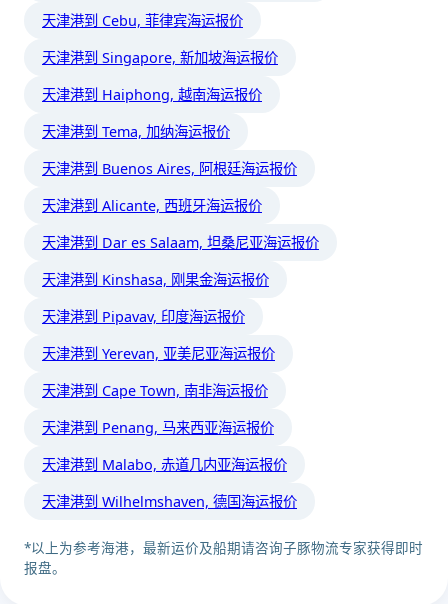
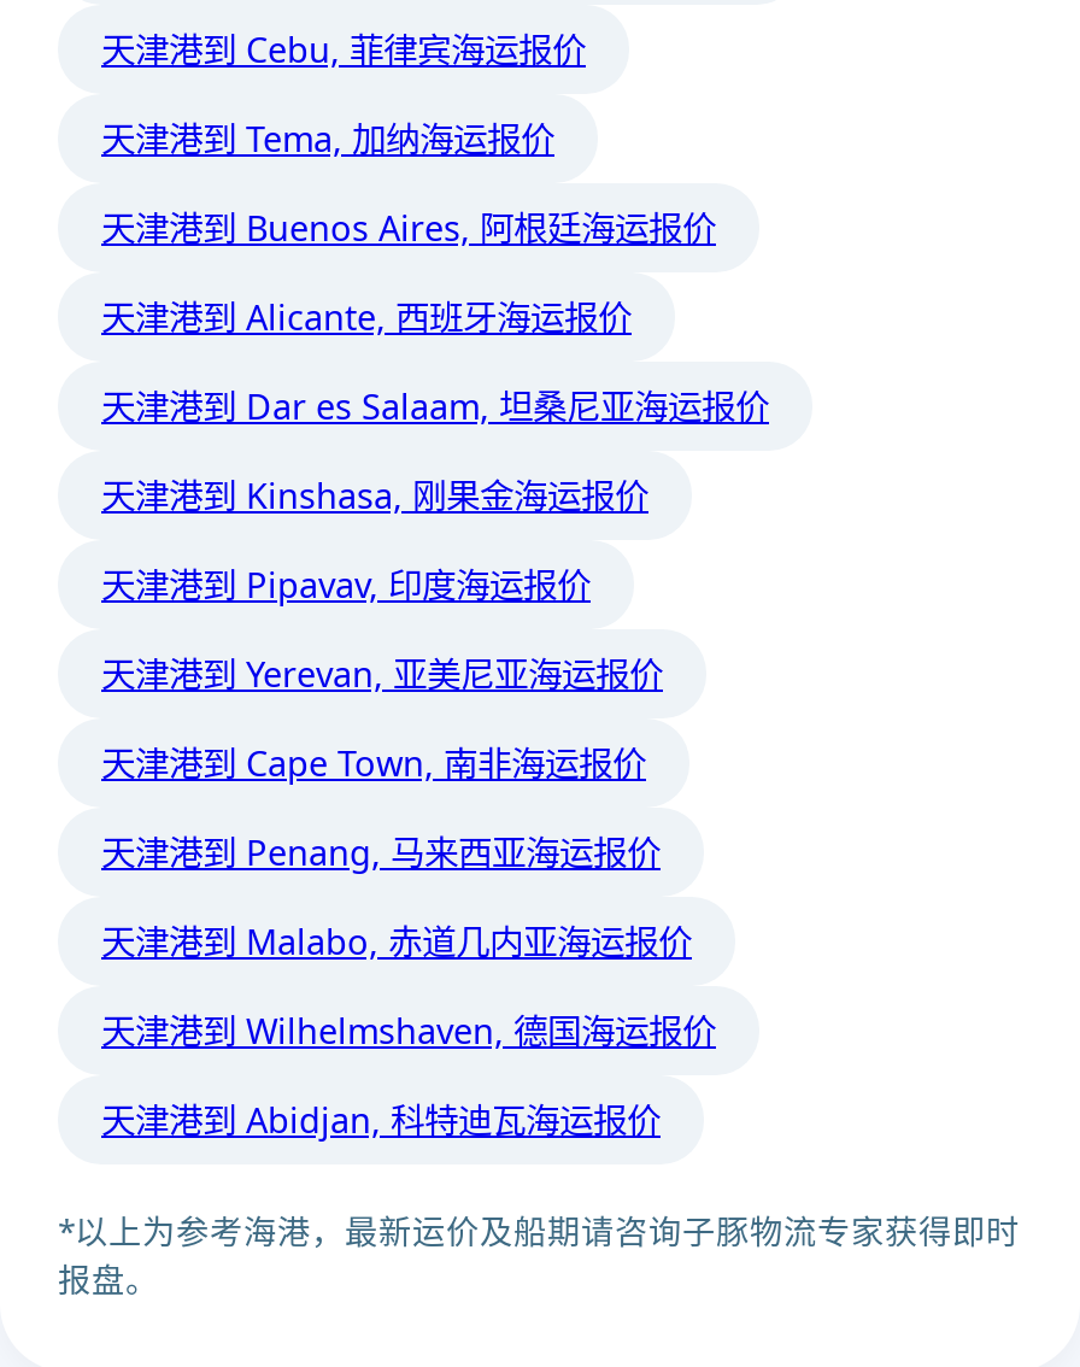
[42,48,278,104] 天津港到 Singapore, 新加坡海运报价 | 天津港到 Haiphong, 越南海运报价 -> none
moved [42,122,319,511] -> [101,116,769,1054]: 天津港到 Tema, 加纳海运报价 | 天津港到 Buenos Aires, 阿根廷海运报价 | 天津港到 Alicante, 西班牙海运报价 | ... | 天津港到 Malabo, 赤道几内亚海运报价 | 天津港到 Wilhelmshaven, 德国海运报价
none -> [101,1097,661,1143] 天津港到 Abidjan, 科特迪瓦海运报价

